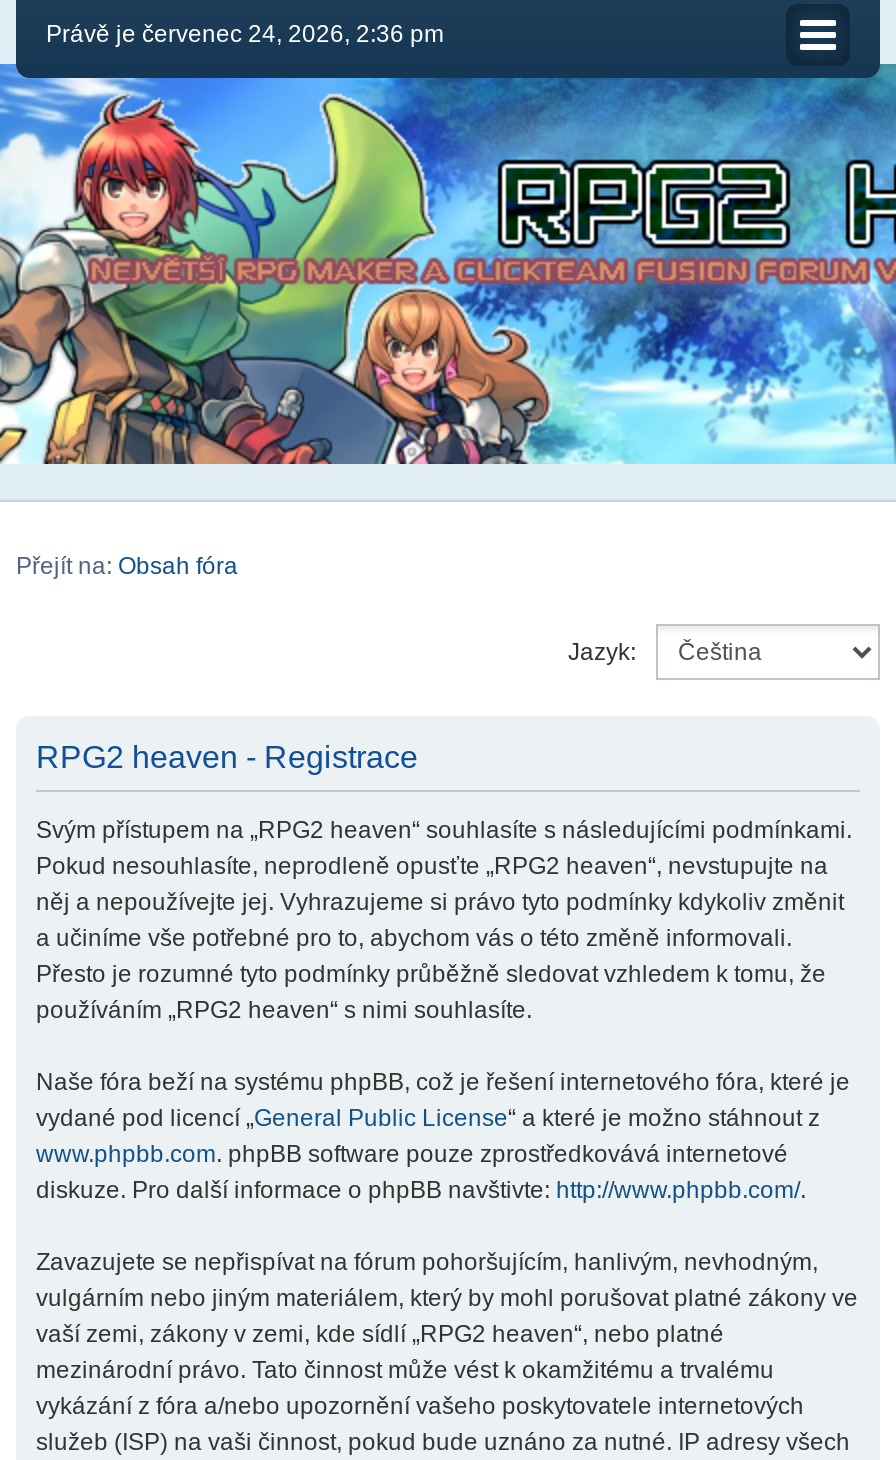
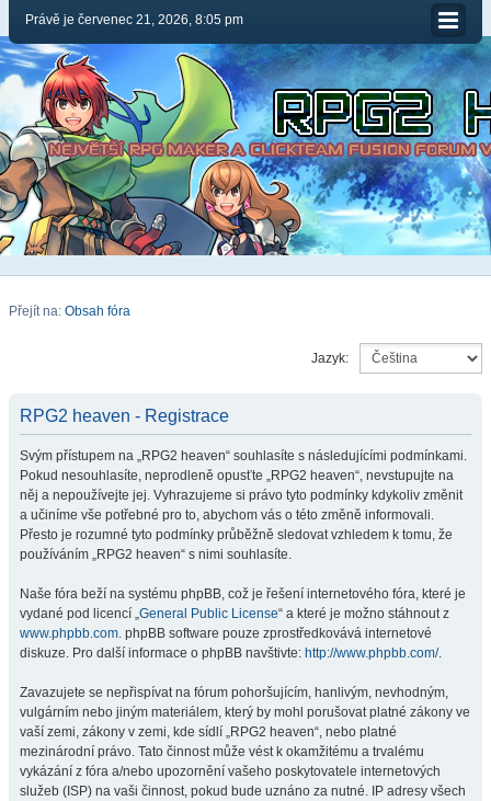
[46,20,444,48] Právě je červenec 24, 2026, 2:36 pm -> [25,12,243,27] Právě je červenec 21, 2026, 8:05 pm

